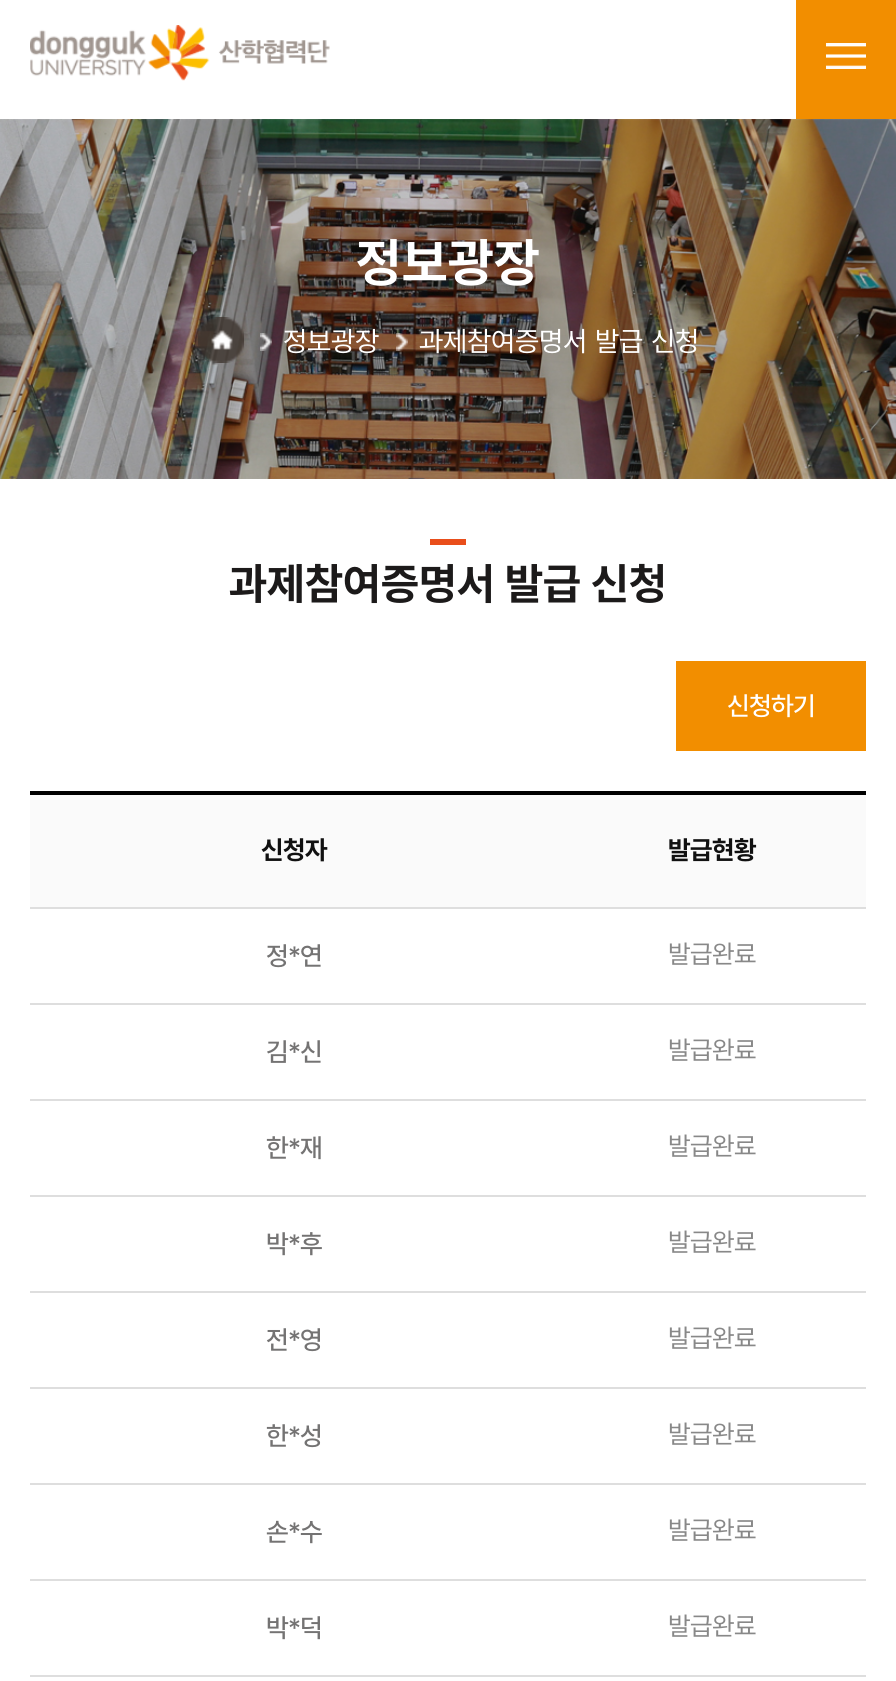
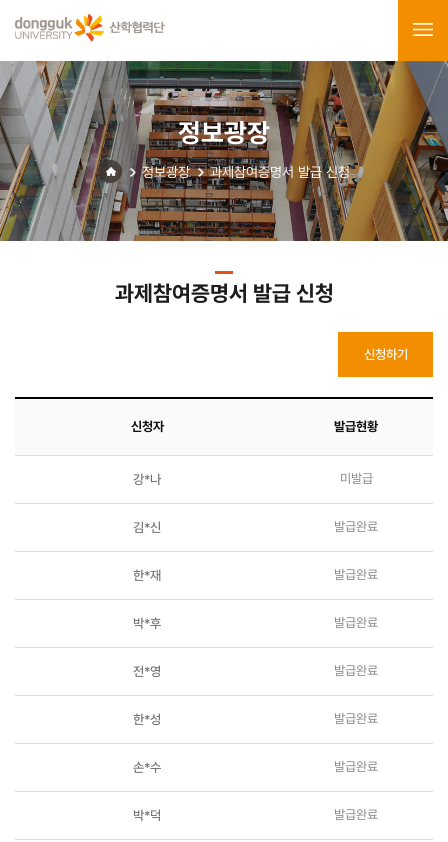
[266,939,756,971] 정*연 | 발급완료 -> [133,471,372,487] 강*나 | 미발급

